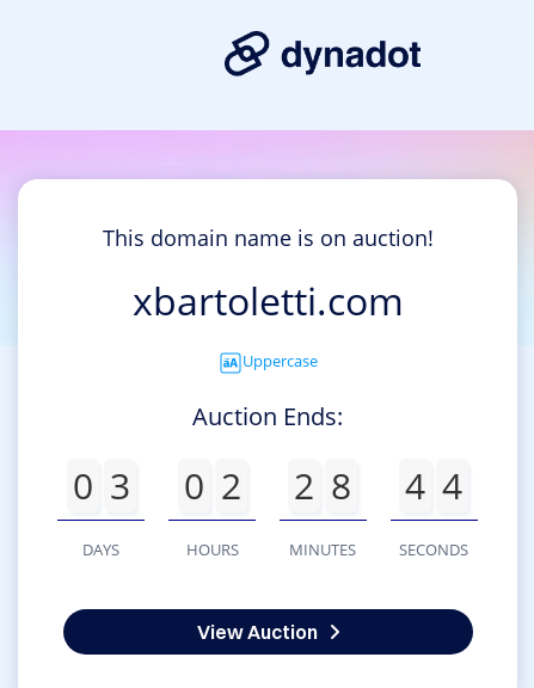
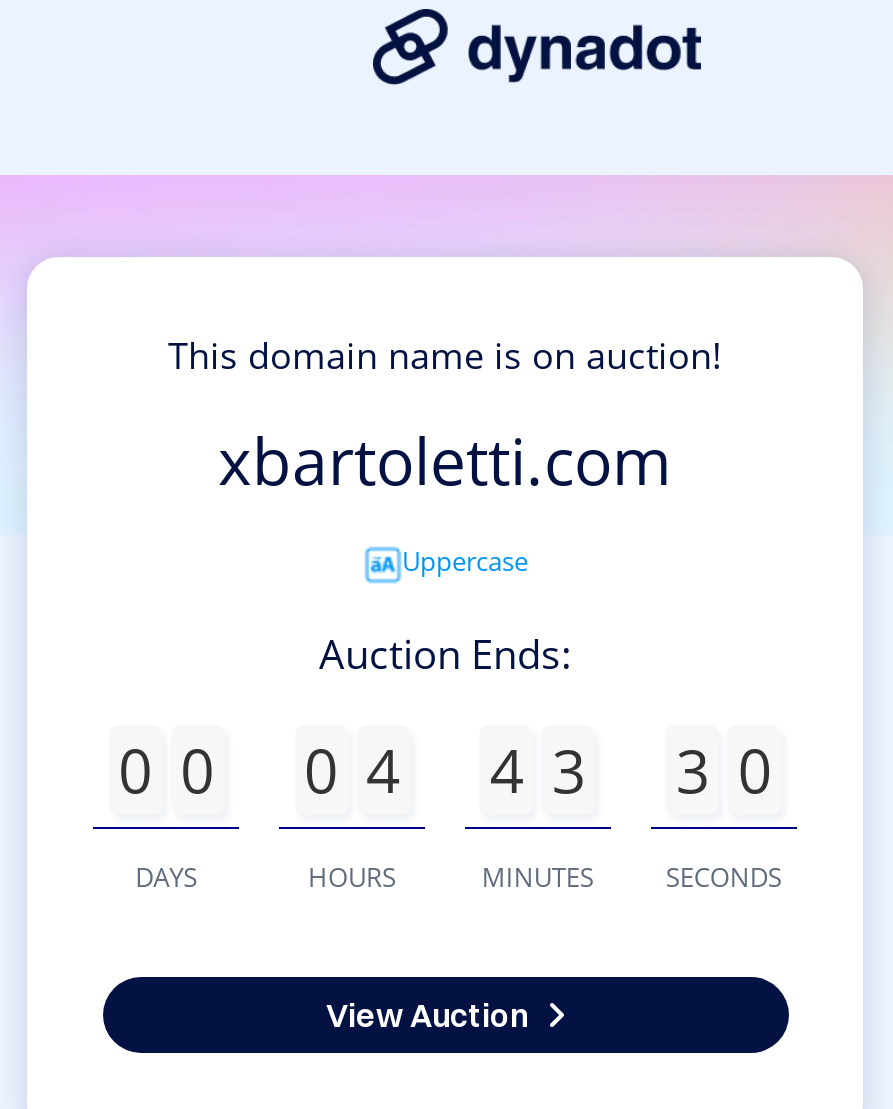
[72,461,130,510] 0 3 -> [118,729,214,811] 0 0
[183,461,241,510] 0 2 -> [304,729,400,811] 0 4
[294,461,352,510] 2 8 -> [490,729,586,811] 4 3
[405,461,463,510] 4 4 -> [676,729,772,811] 3 0

